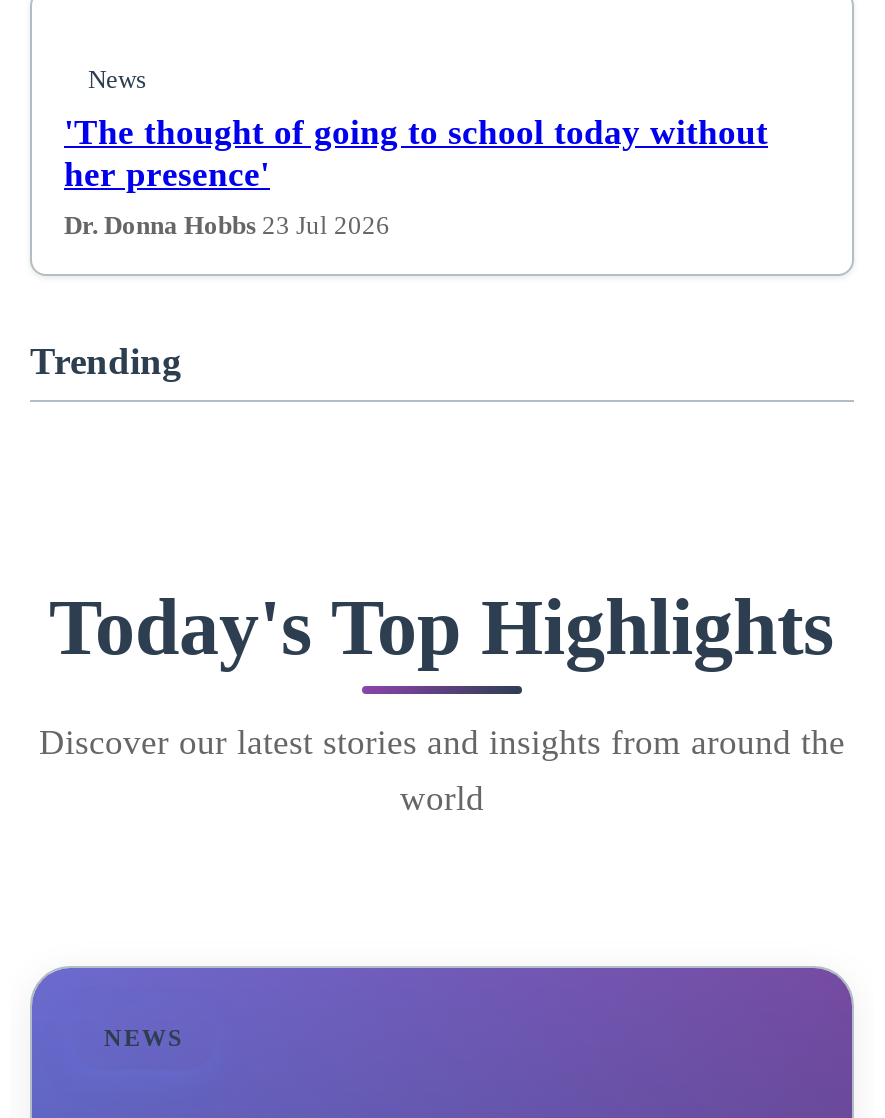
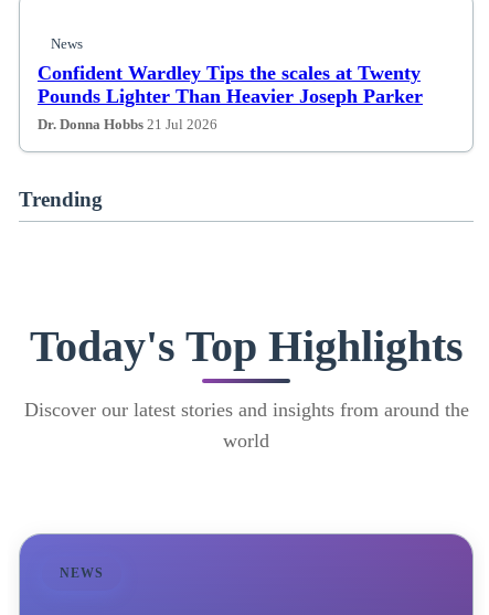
[64,112,768,240] 'The thought of going to school today without | her presence' | Dr. Donna Hobbs 23 Jul 2026 -> [38,62,423,133] Confident Wardley Tips the scales at Twenty | Pounds Lighter Than Heavier Joseph Parker | Dr. Donna Hobbs 21 Jul 2026

